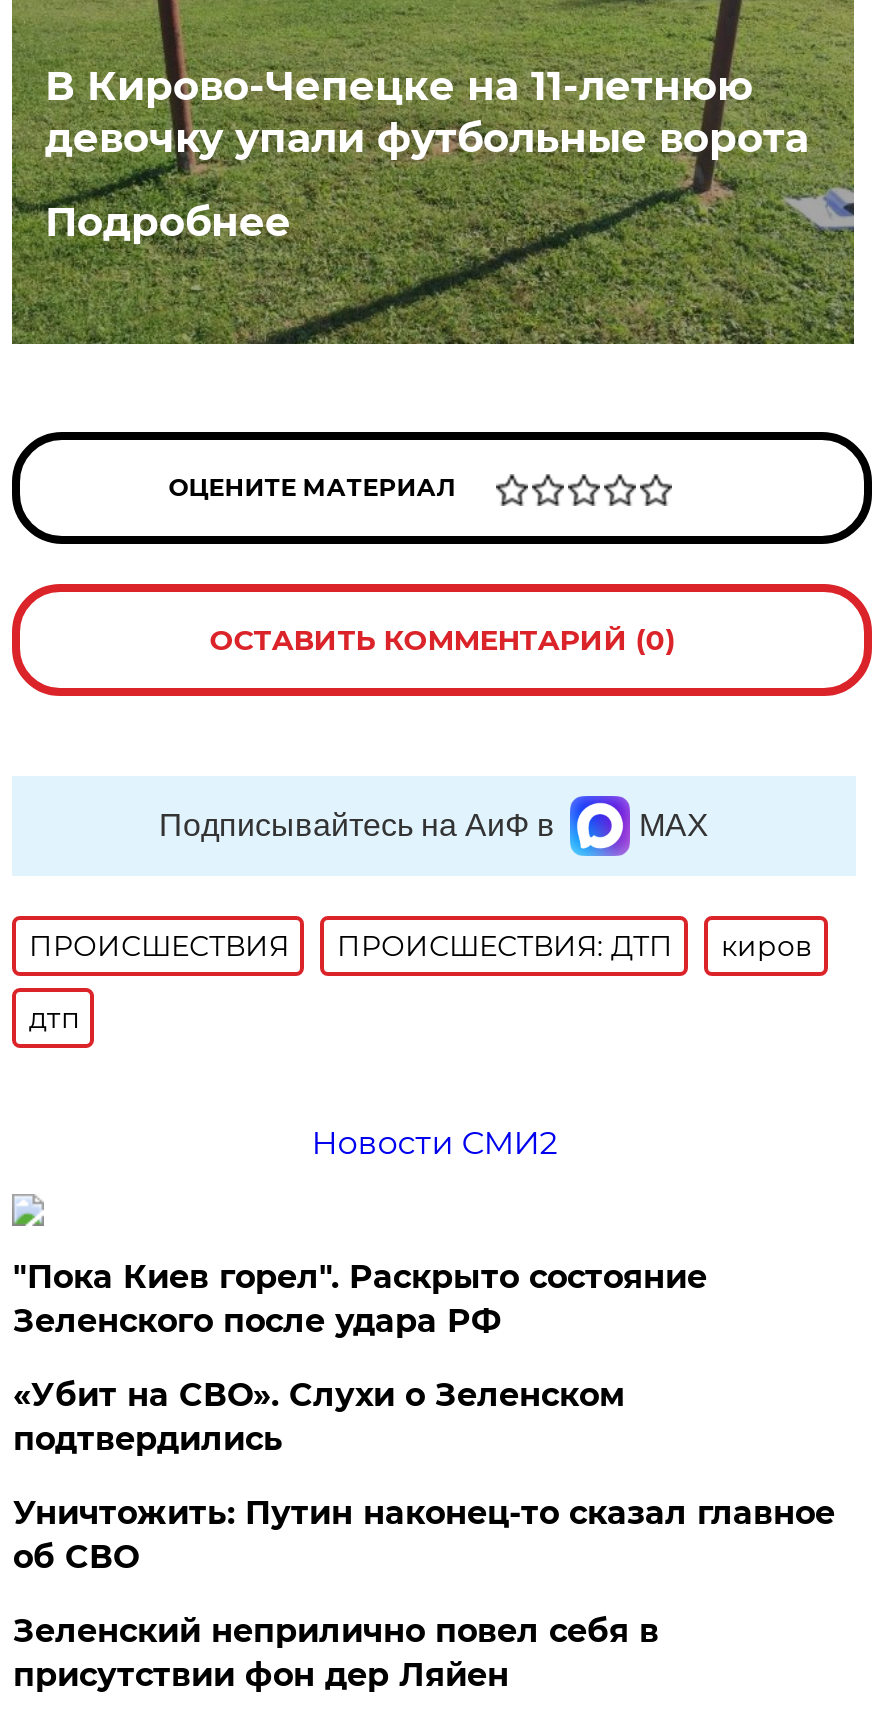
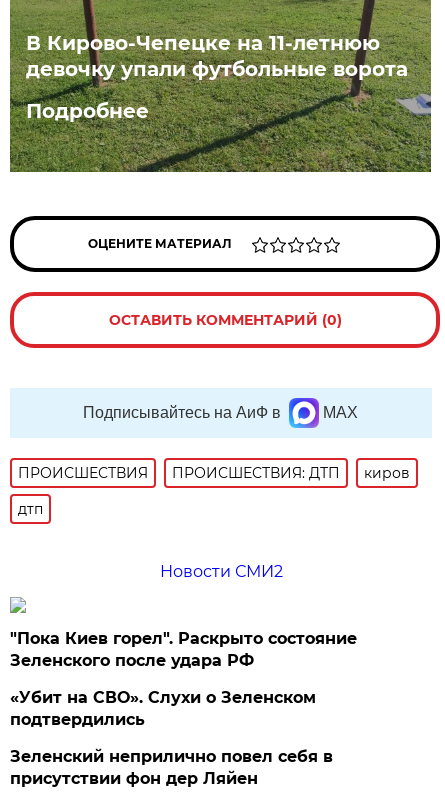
[13,1494,835,1576] Уничтожить: Путин наконец-то сказал главное | об СВО -> none

